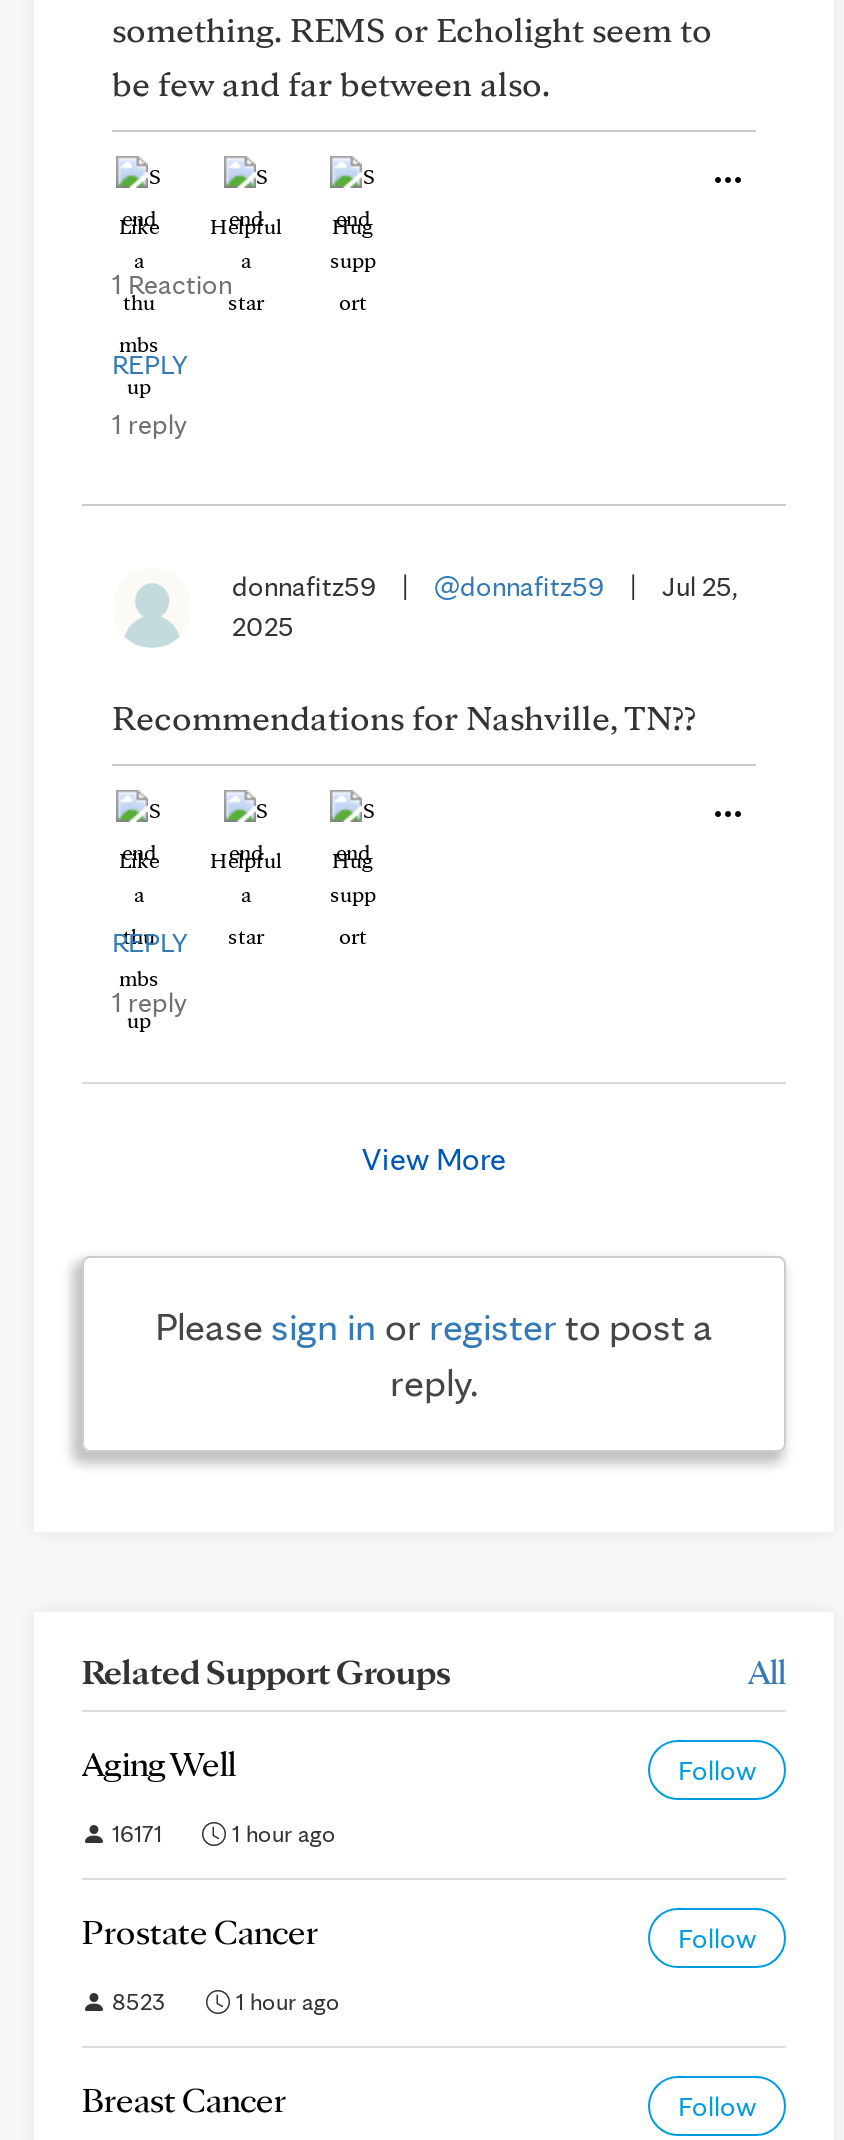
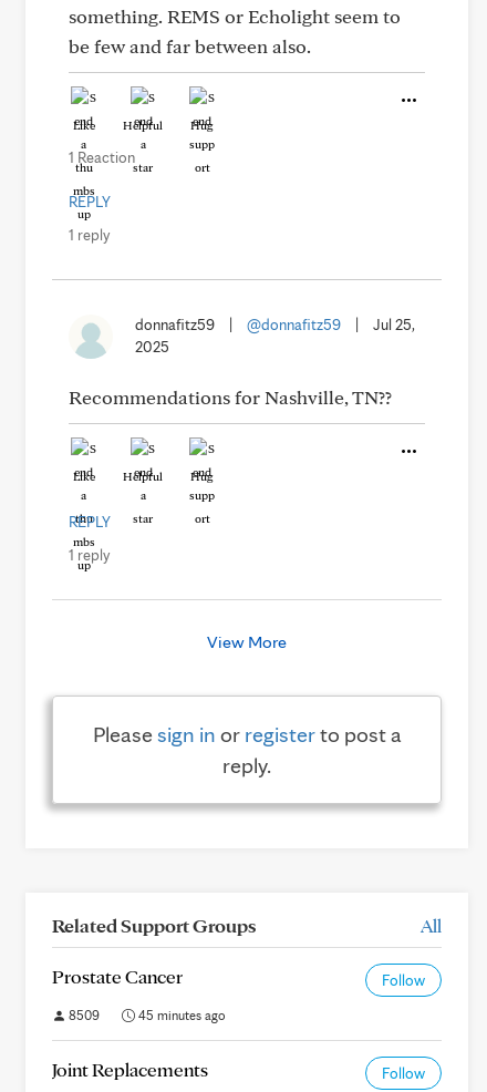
[82,1742,756,1848] Aging Well | Follow | 16171 | 1 hour ago -> none
[106,1986,340,2016] 8523 | 1 hour ago -> [65,1007,226,1023] 8509 | 45 minutes ago
[82,2078,286,2120] Breast Cancer -> [52,1058,208,1081] Joint Replacements

